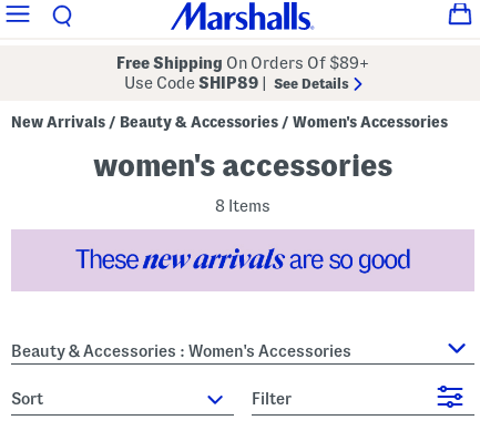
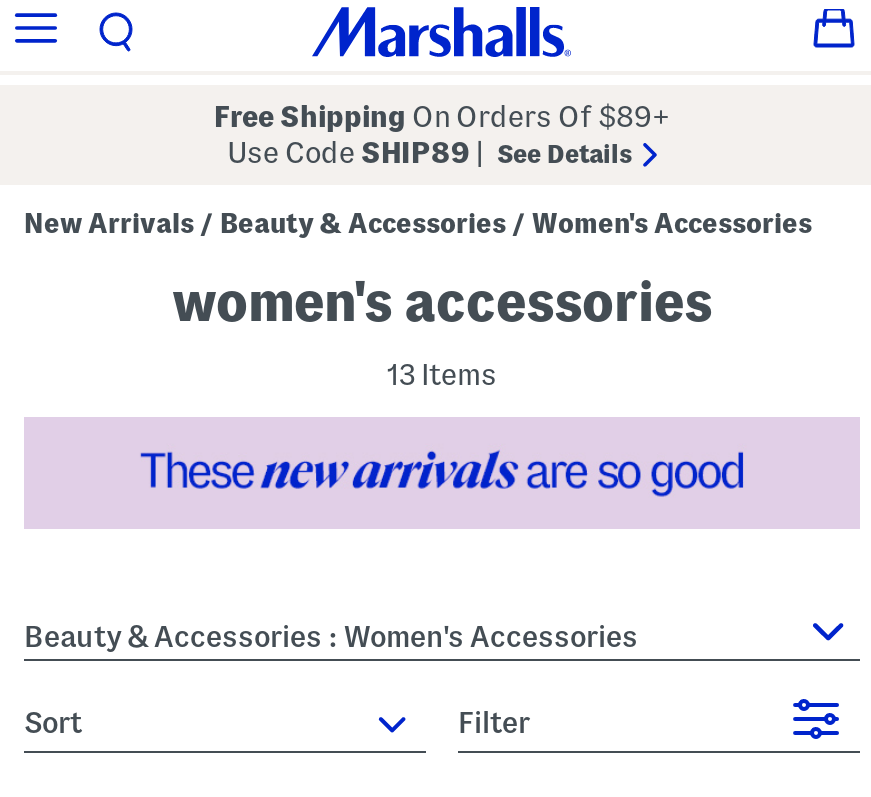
[215,197,270,215] 8 Items -> [387,359,497,391] 13 Items

